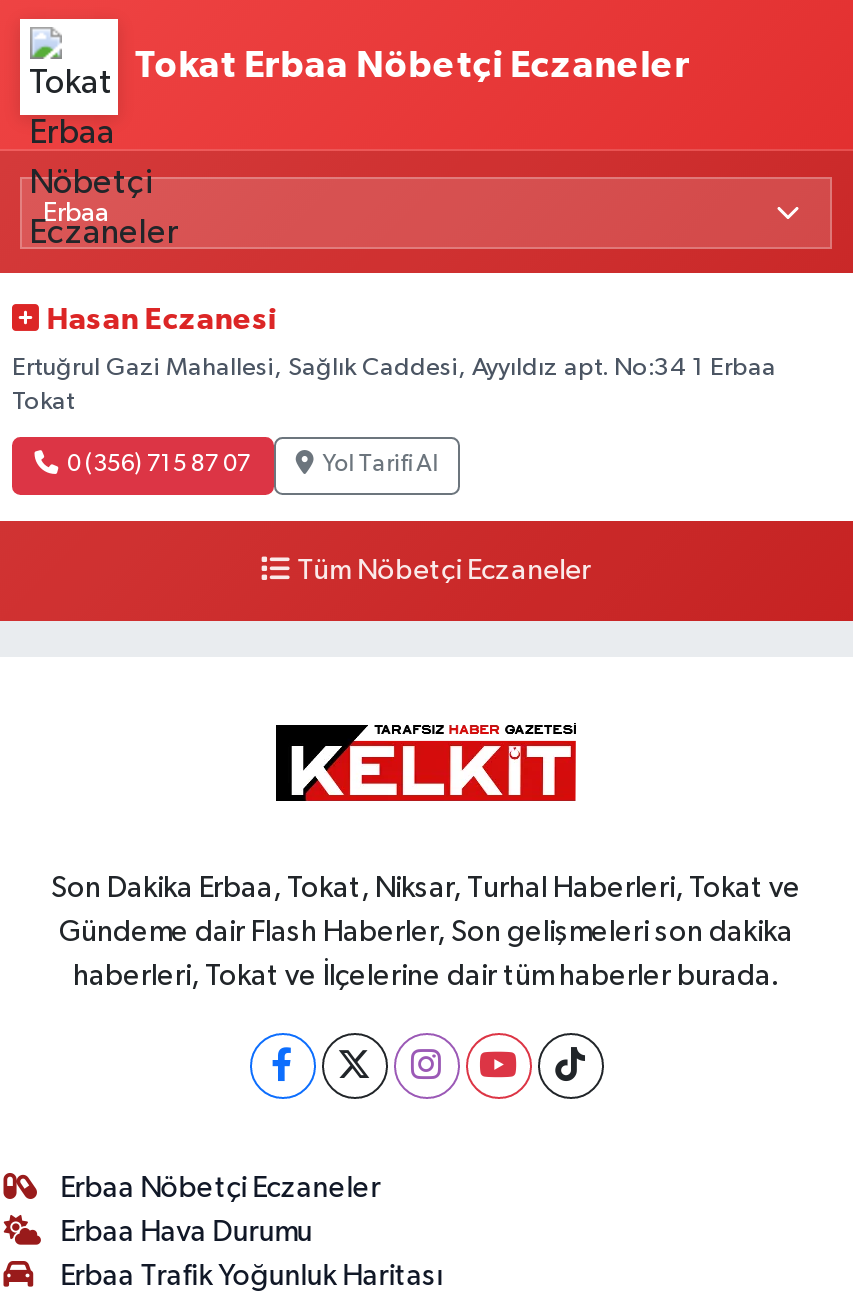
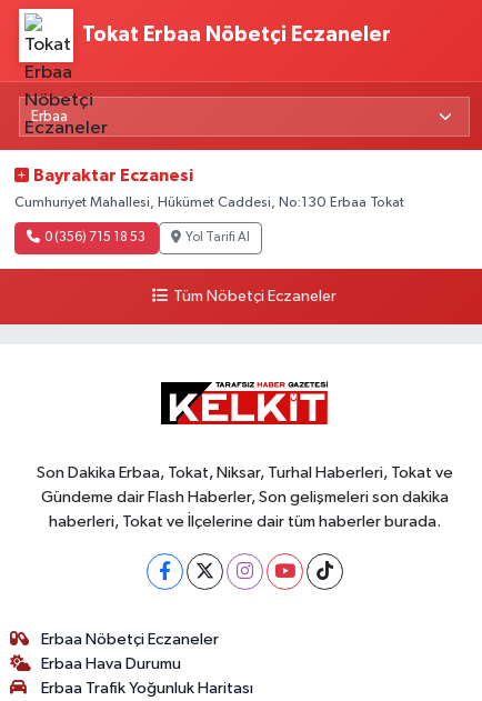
[46,305,276,335] Hasan Eczanesi -> [34,168,193,184] Bayraktar Eczanesi
[12,355,776,415] Ertuğrul Gazi Mahallesi, Sağlık Caddesi, Ayyıldız apt. No:34 1 Erbaa | Tokat -> [14,196,404,210] Cumhuriyet Mahallesi, Hükümet Caddesi, No:130 Erbaa Tokat
[67,453,251,477] 0 (356) 715 87 07 -> [45,231,146,244] 0 (356) 715 18 53

